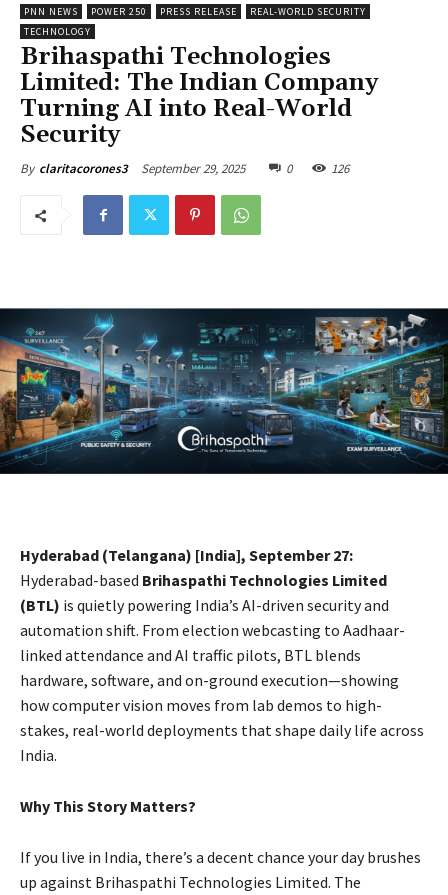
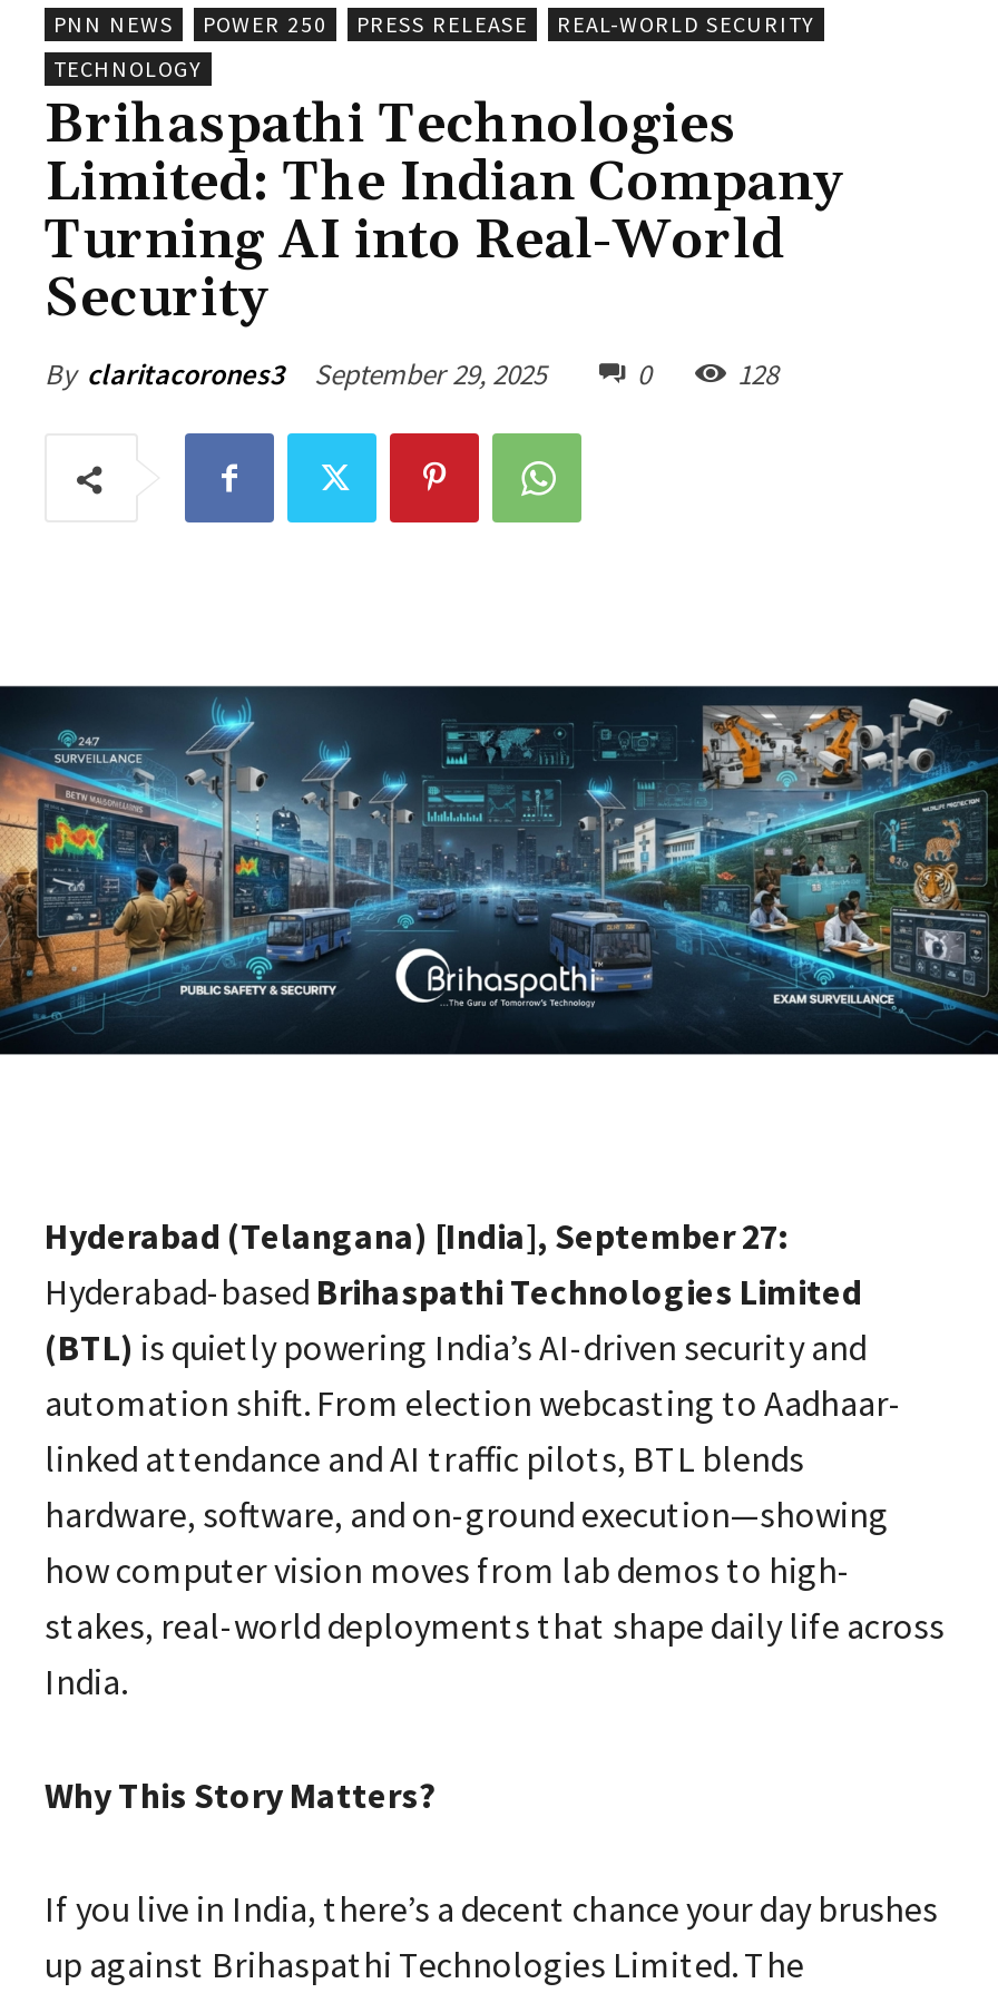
[331,160,349,177] 126 -> [737,355,777,393] 128

